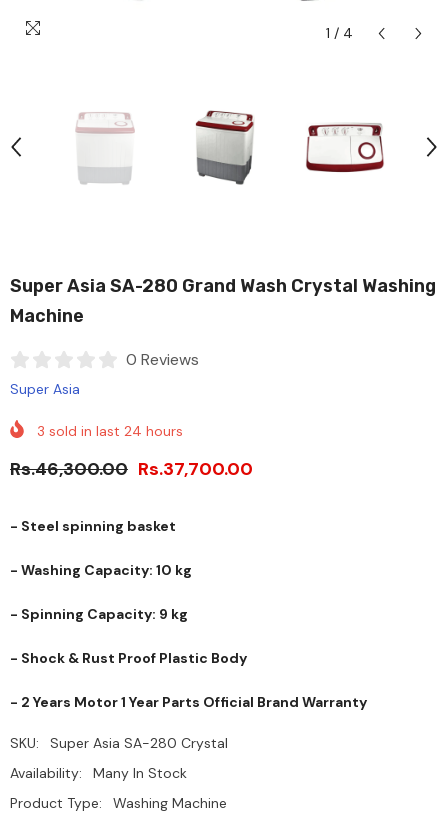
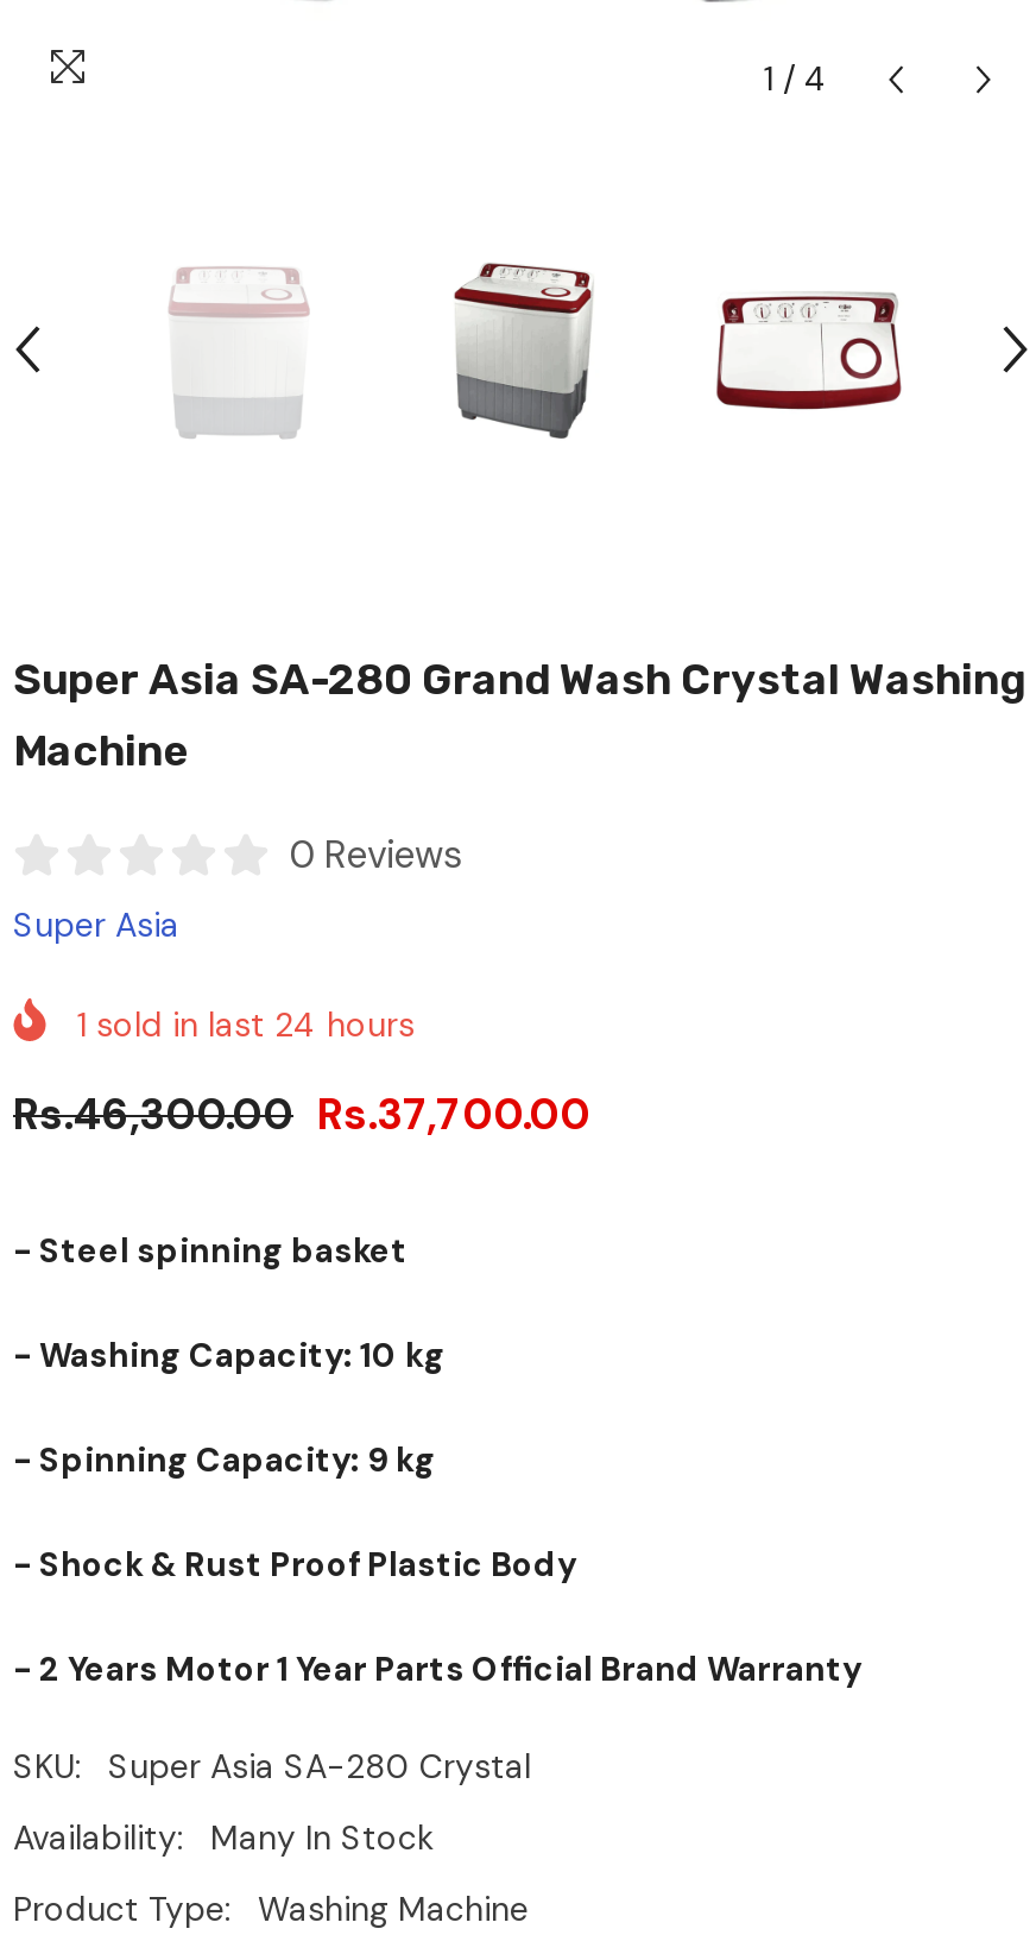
[37,422,183,440] 3 sold in last 24 hours -> [77,1003,415,1046] 1 sold in last 24 hours

